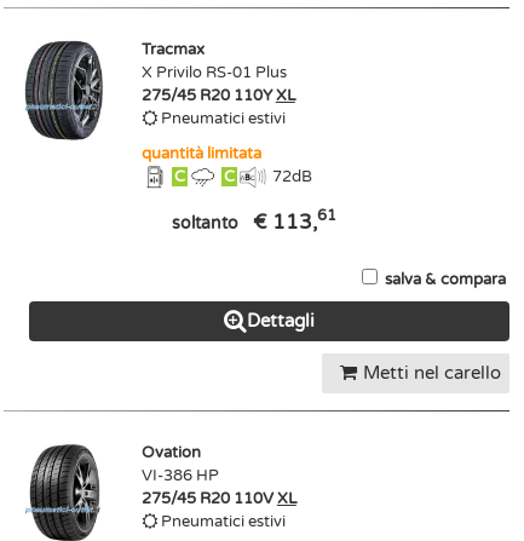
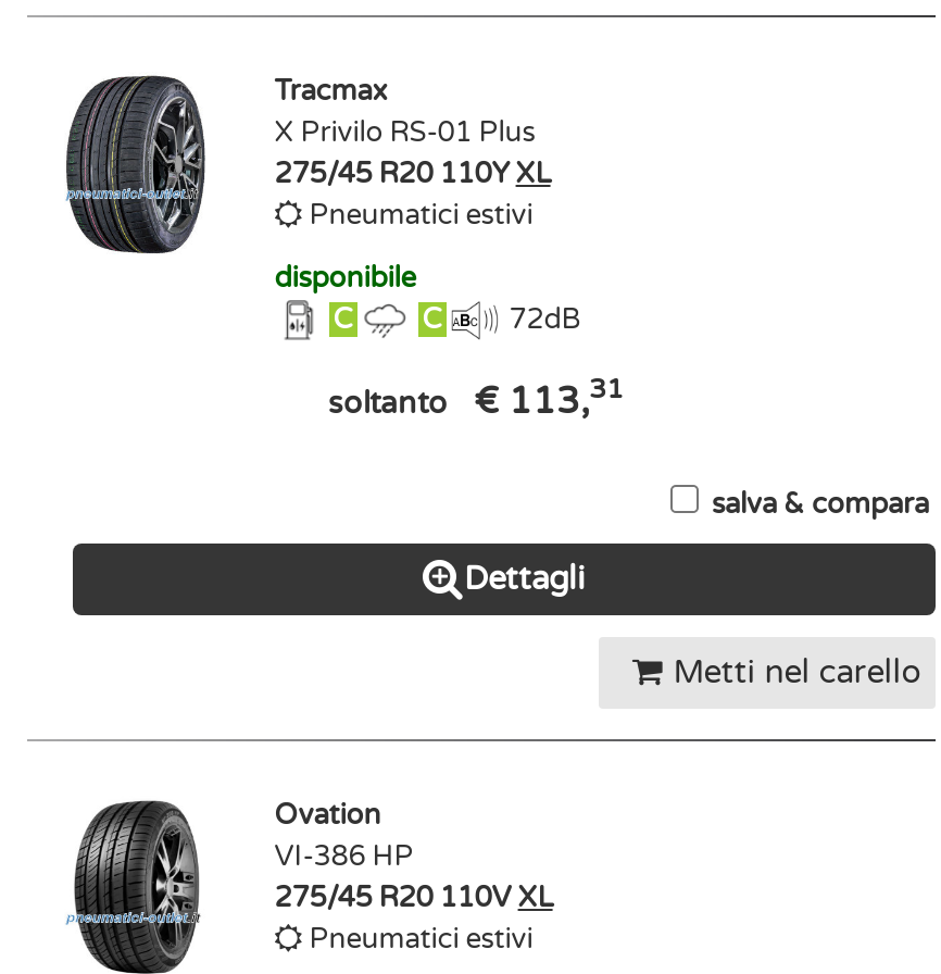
[141,144,261,163] quantità limitata -> [274,260,416,295] disponibile
[171,206,336,235] soltanto € 113,61 -> [328,373,624,424] soltanto € 113,31

